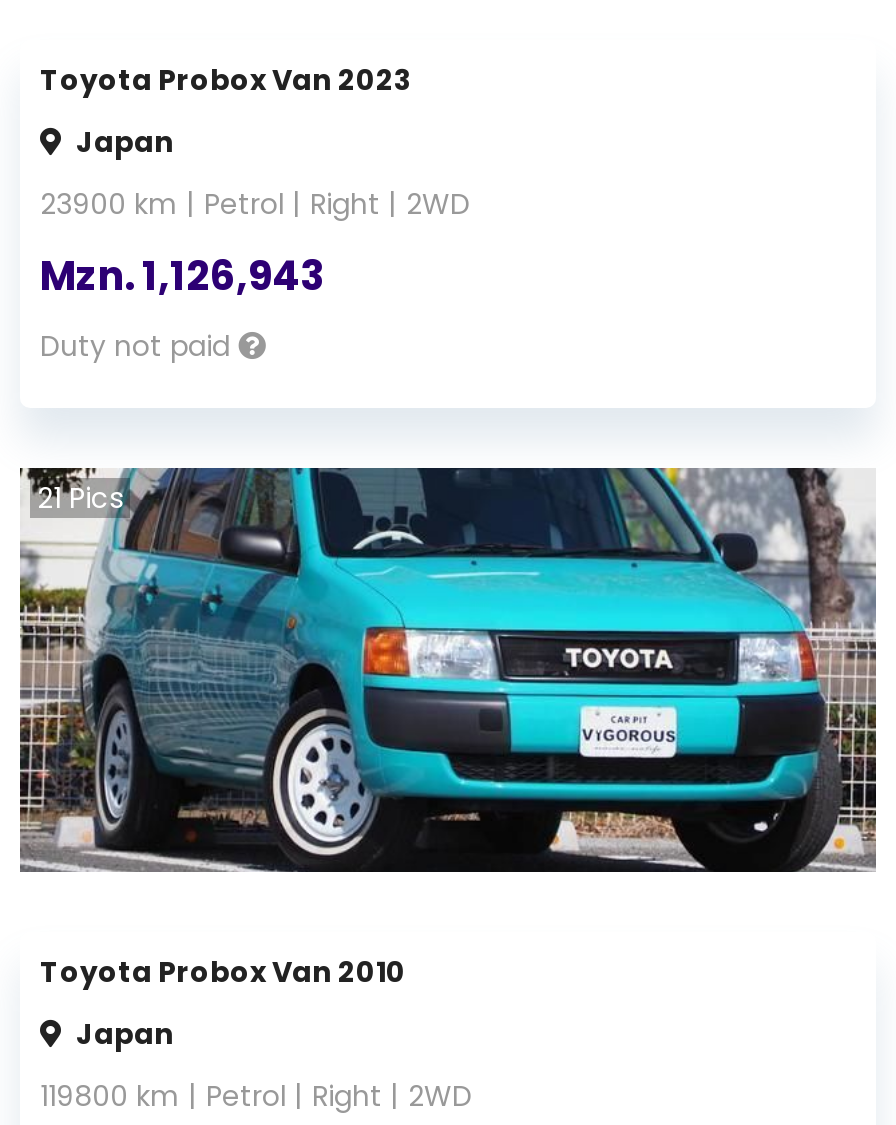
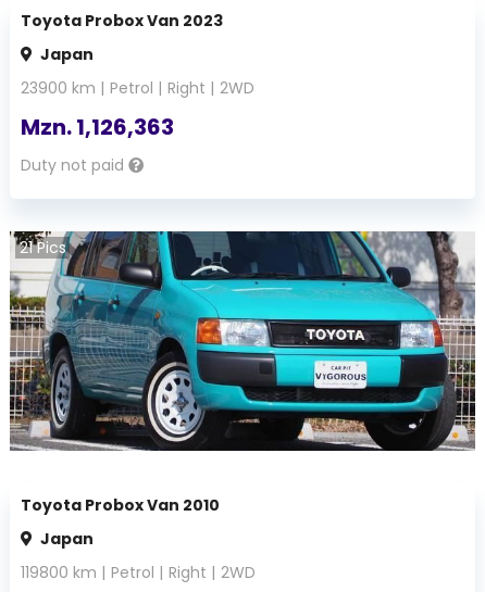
[40,248,324,304] Mzn.1,126,943 -> [21,112,174,142] Mzn.1,126,363

